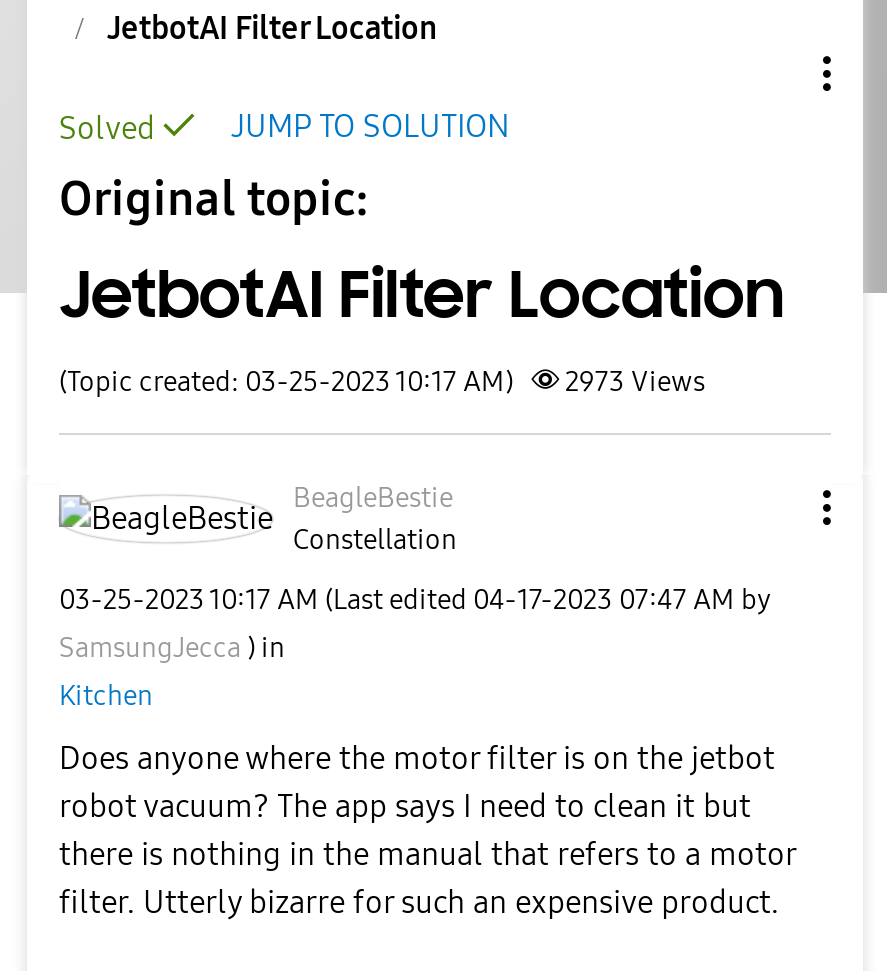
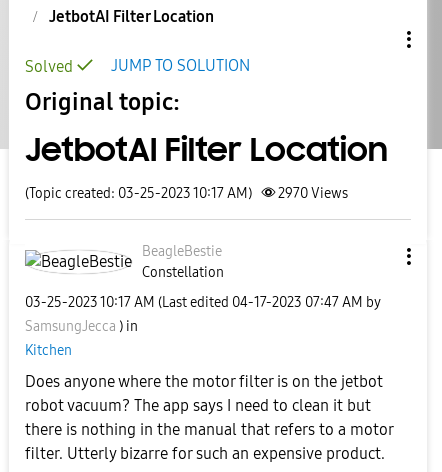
[59,365,705,399] (Topic created: 03-25-2023 10:17 AM) 2973 Views -> [25,185,348,202] (Topic created: 03-25-2023 10:17 AM) 2970 Views

